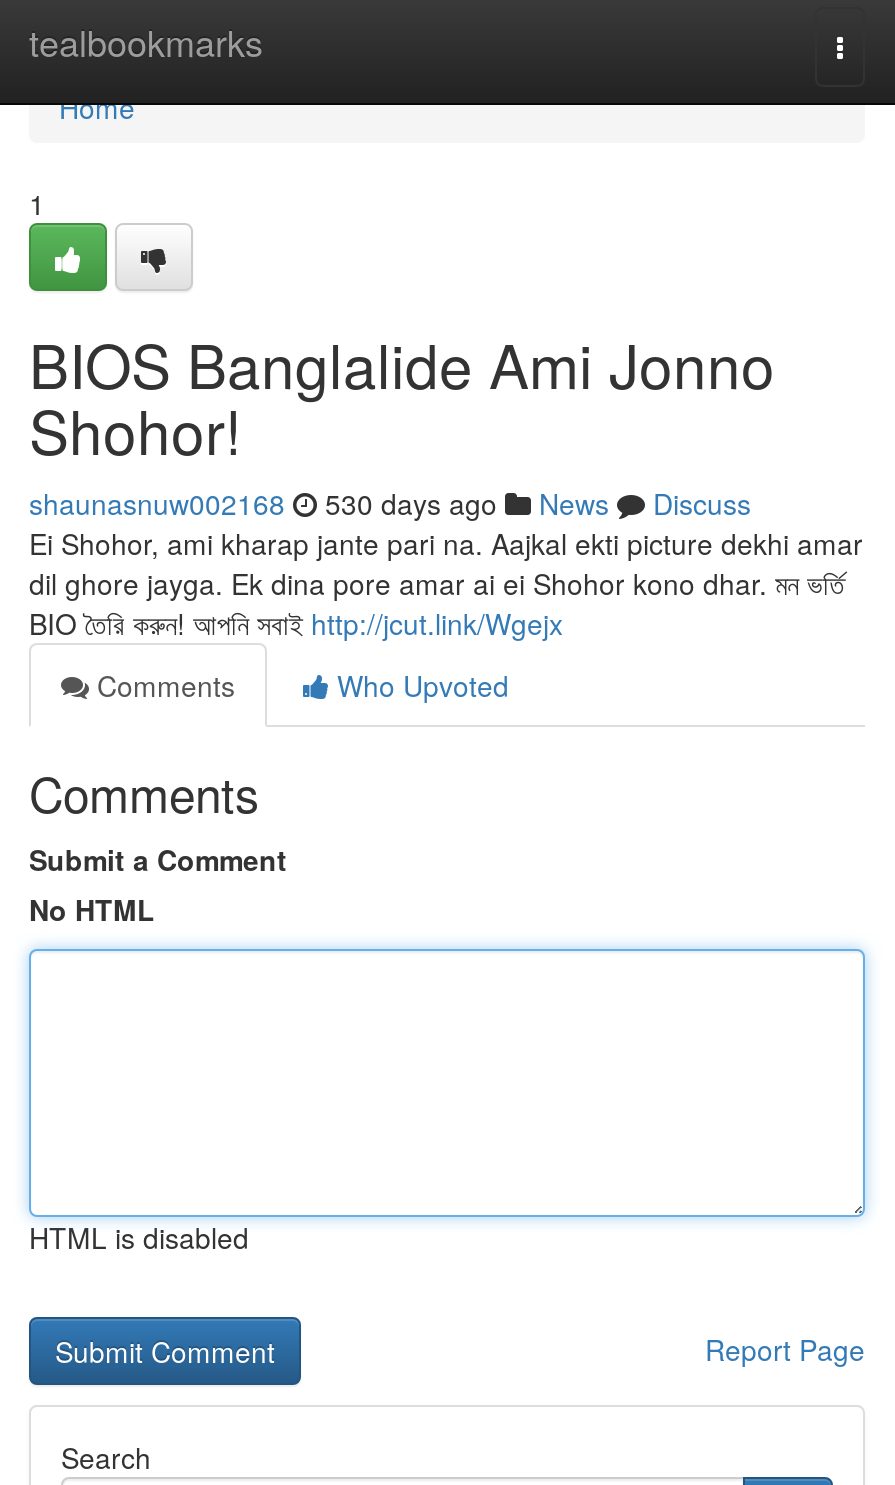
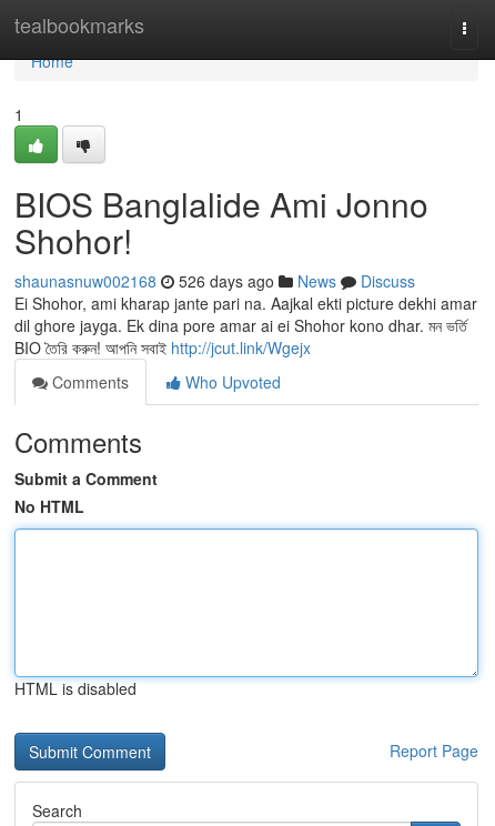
[29,483,751,523] shaunasnuw002168 530 days ago News Discuss -> [14,270,415,292] shaunasnuw002168 526 days ago News Discuss

